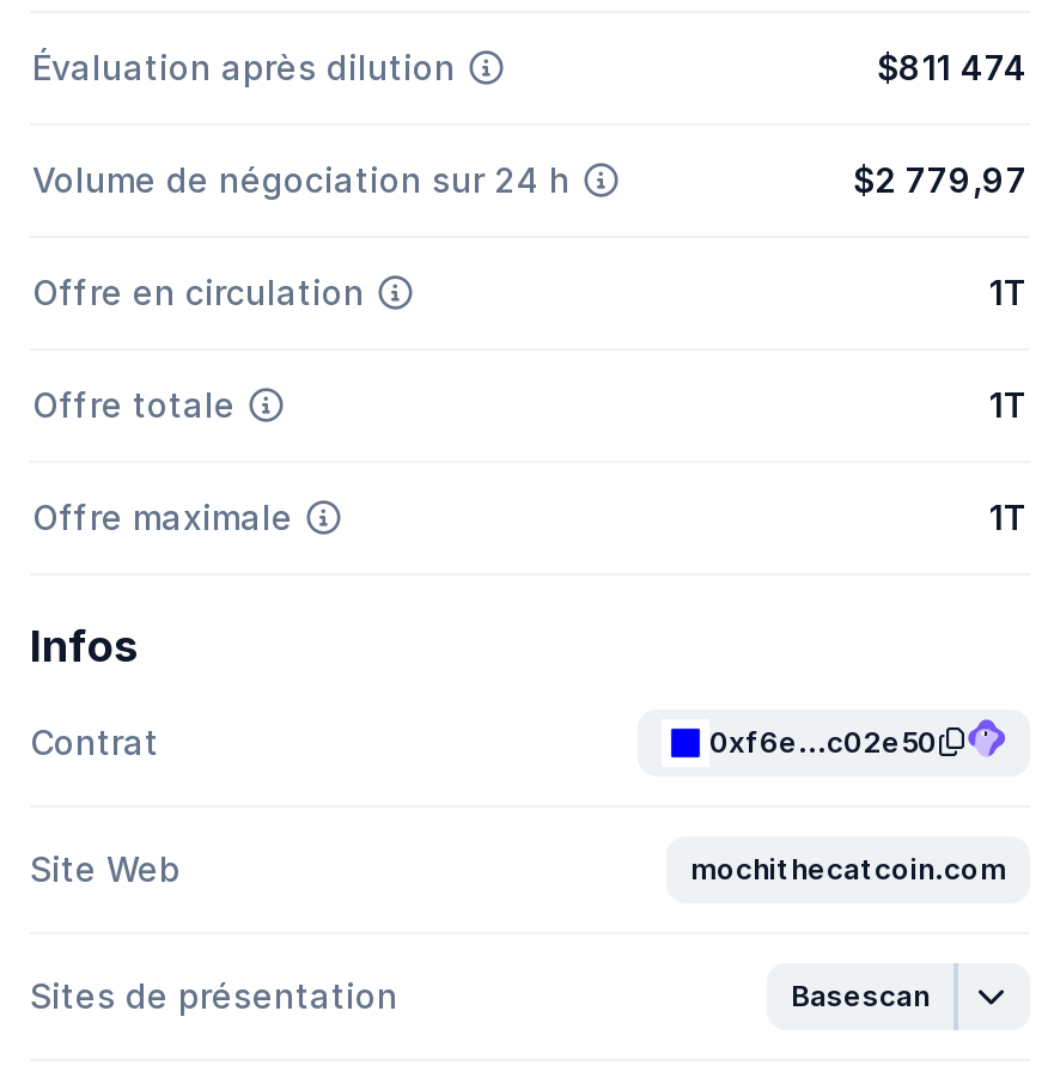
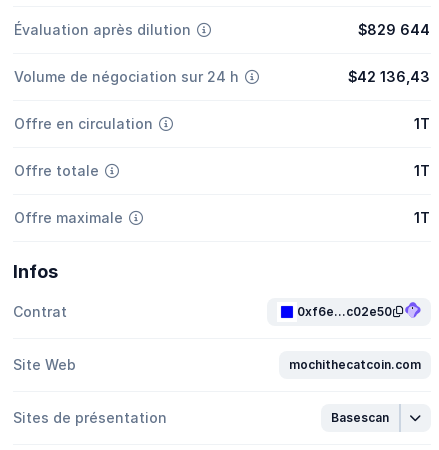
[877,47,1028,87] $811 474 -> [358,21,430,38] $829 644
[853,159,1028,200] $2 779,97 -> [348,68,430,85] $42 136,43

